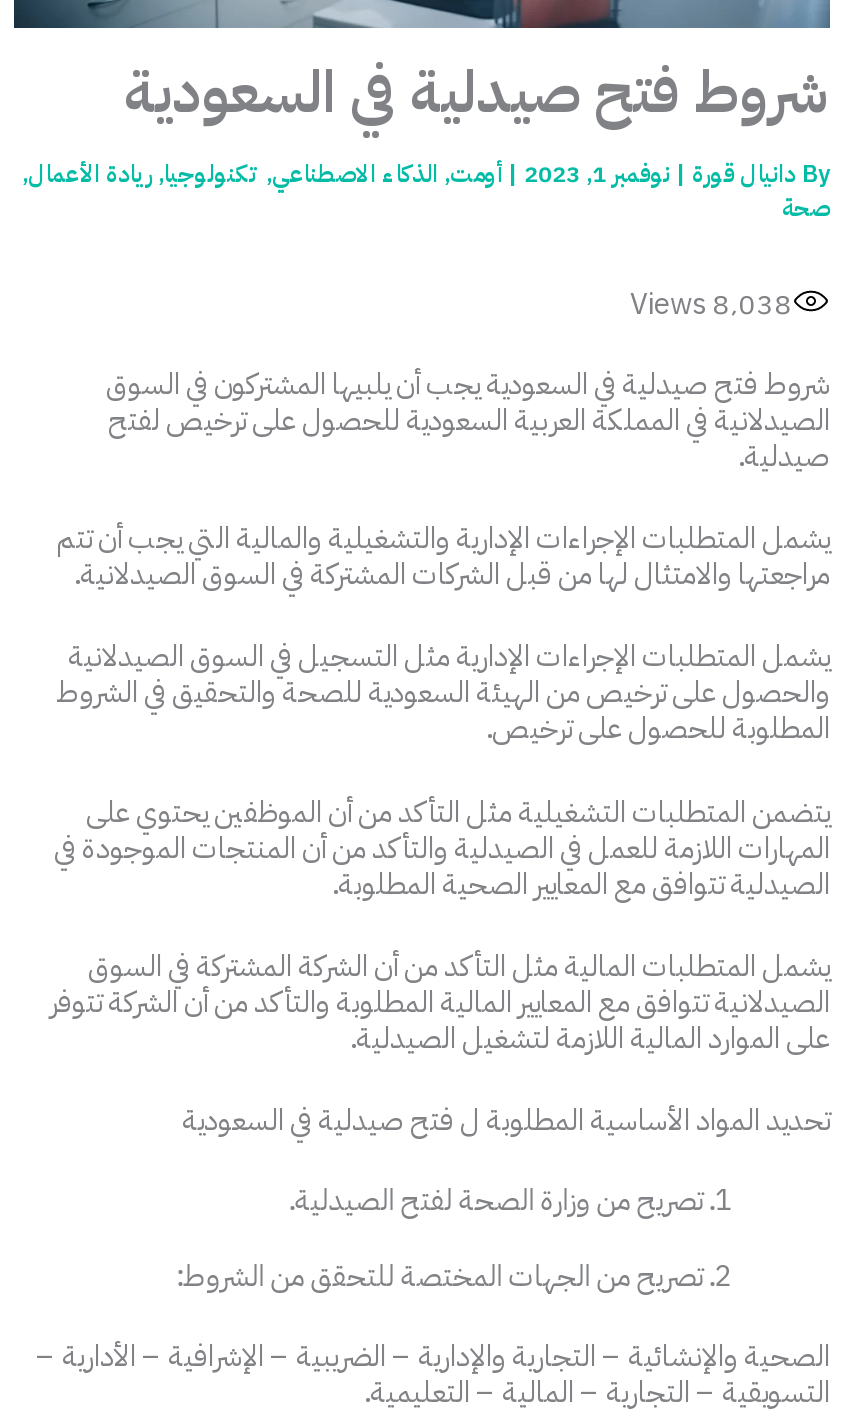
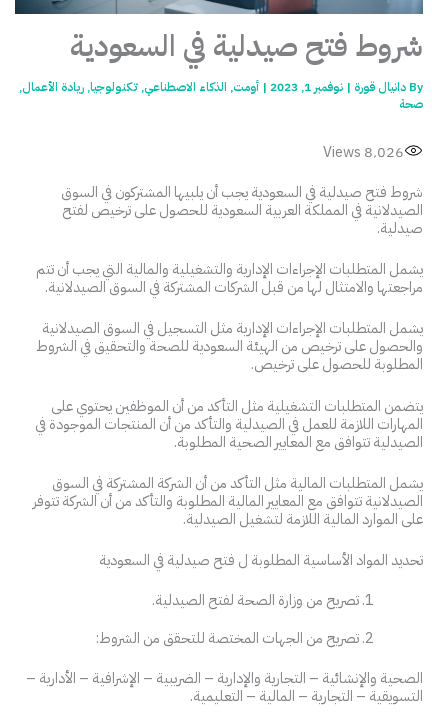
[712,281,792,325] 8٬038 -> [364,141,404,163] 8٬026

